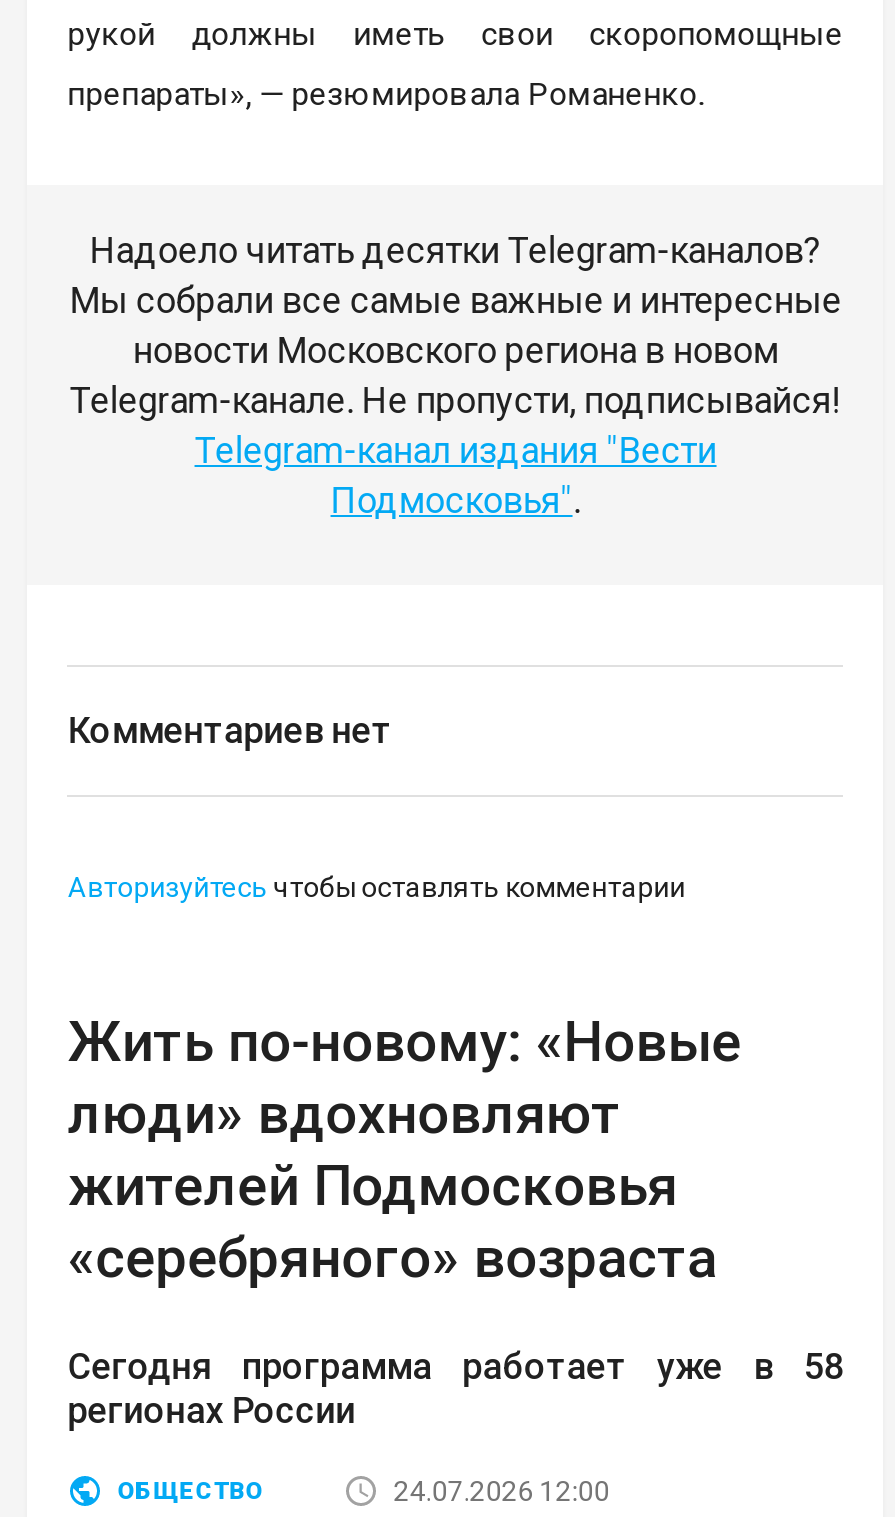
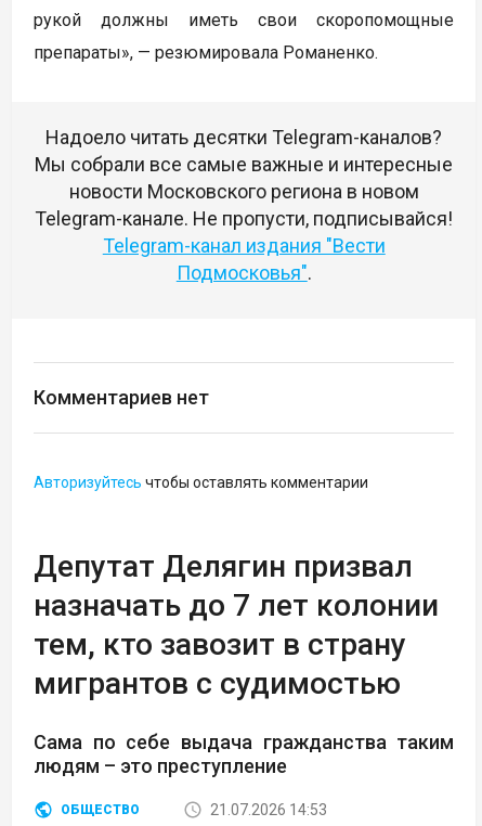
[68,1009,742,1291] Жить по-новому: «Новые | люди» вдохновляют | жителей Подмосковья | «серебряного» возраста -> [34,548,439,701] Депутат Делягин призвал | назначать до 7 лет колонии | тем, кто завозит в страну | мигрантов с судимостью
[68,1345,844,1431] Сегодня программа работает уже в 58 | регионах России -> [34,730,454,777] Сама по себе выдача гражданства таким | людям – это преступление
[394,1475,610,1507] 24.07.2026 12:00 -> [210,801,327,818] 21.07.2026 14:53

